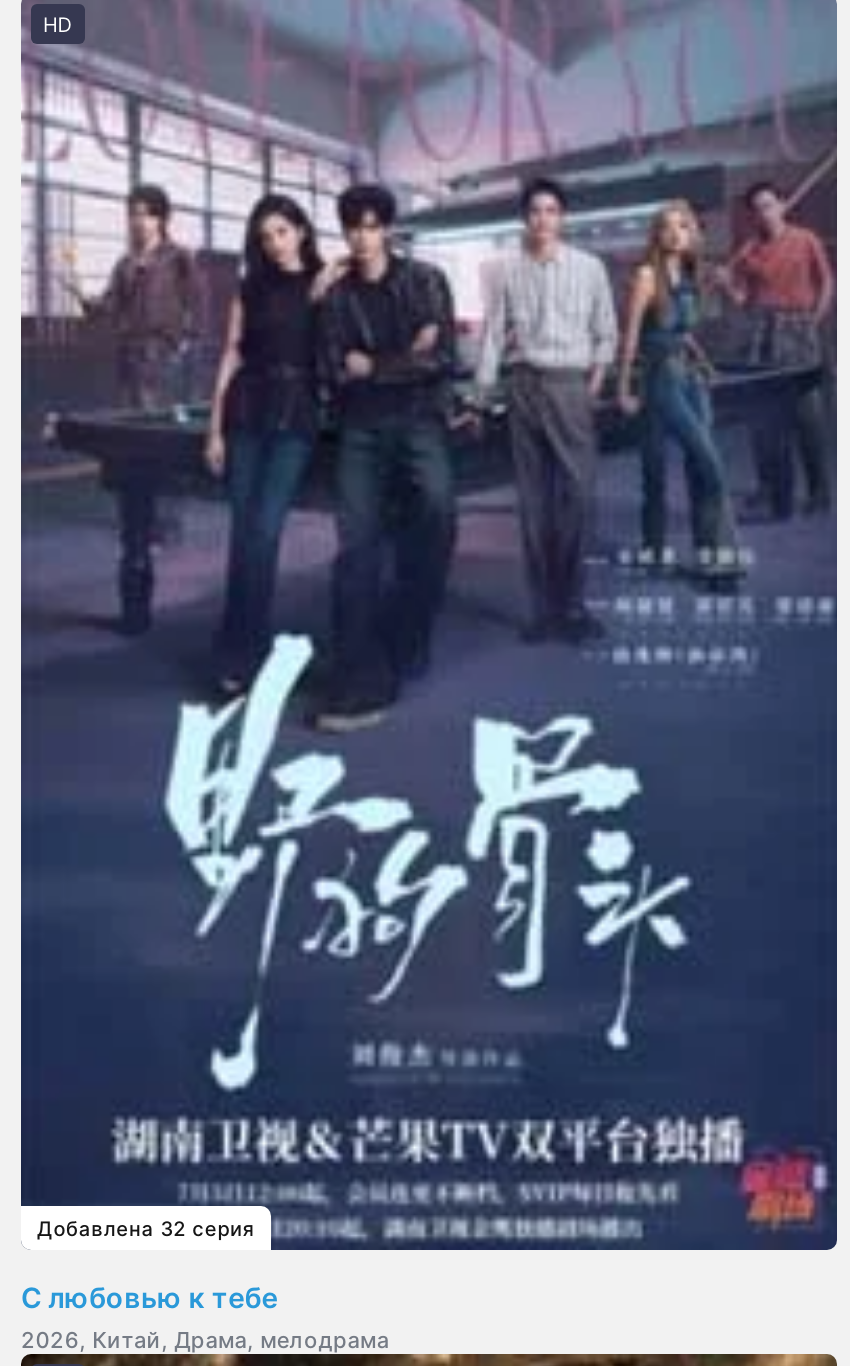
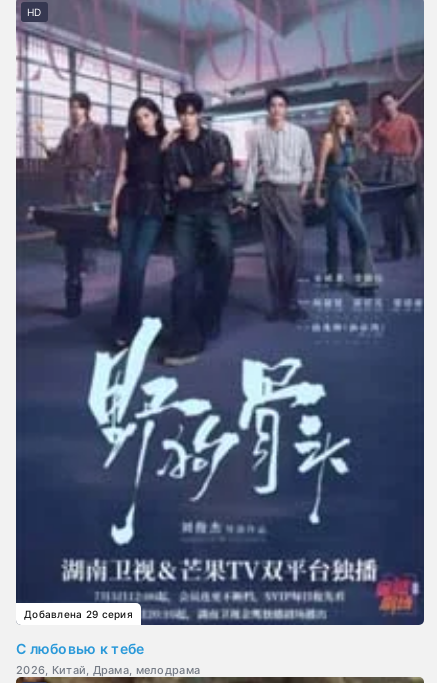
[37,1216,255,1240] Добавлена 32 серия -> [24,608,133,620] Добавлена 29 серия

